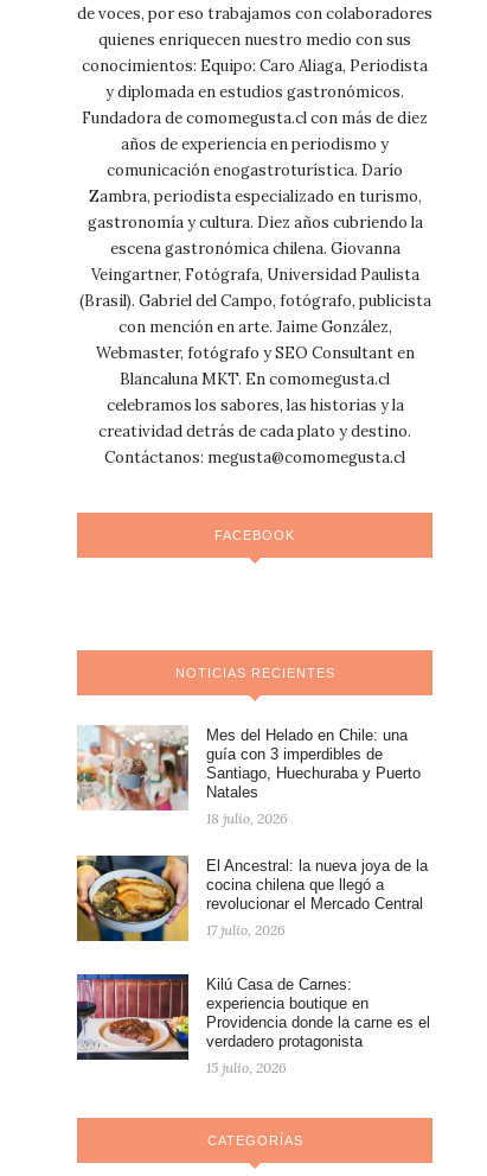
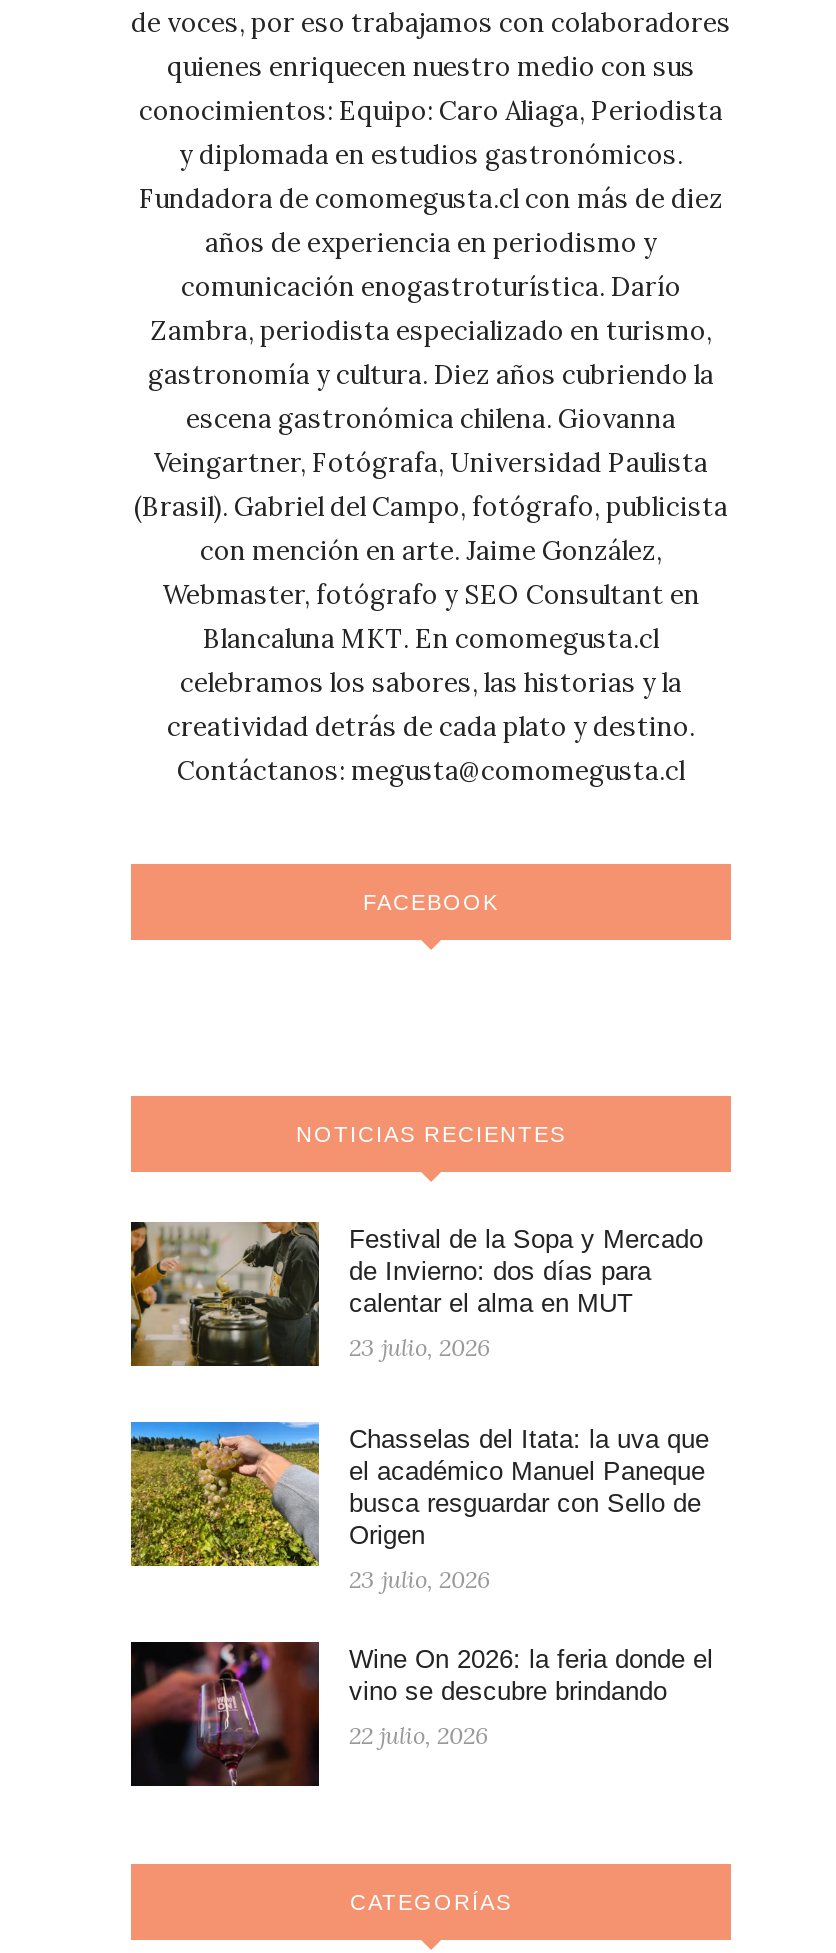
[76,725,421,812] [image] | Mes del Helado en Chile: una | guía con 3 imperdibles de | Santiago, Huechuraba y Puerto | Natales -> [129,1220,703,1368] [image] | Festival de la Sopa y Mercado | de Invierno: dos días para | calentar el alma en MUT
[206,809,288,827] 18 julio, 2026 -> [349,1331,491,1361] 23 julio, 2026
[76,854,428,942] [image] | El Ancestral: la nueva joya de la | cocina chilena que llegó a | revolucionar el Mercado Central -> [129,1420,709,1568] [image] | Chasselas del Itata: la uva que | el académico Manuel Paneque | busca resguardar con Sello de | Origen
[206,921,286,938] 17 julio, 2026 -> [349,1564,491,1594] 23 julio, 2026
[76,973,430,1061] [image] | Kilú Casa de Carnes: | experiencia boutique en | Providencia donde la carne es el | verdadero protagonista -> [129,1640,713,1790] [image] | Wine On 2026: la feria donde el | vino se descubre brindando
[206,1059,287,1076] 15 julio, 2026 -> [349,1720,489,1750] 22 julio, 2026

